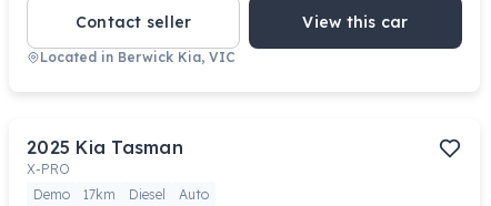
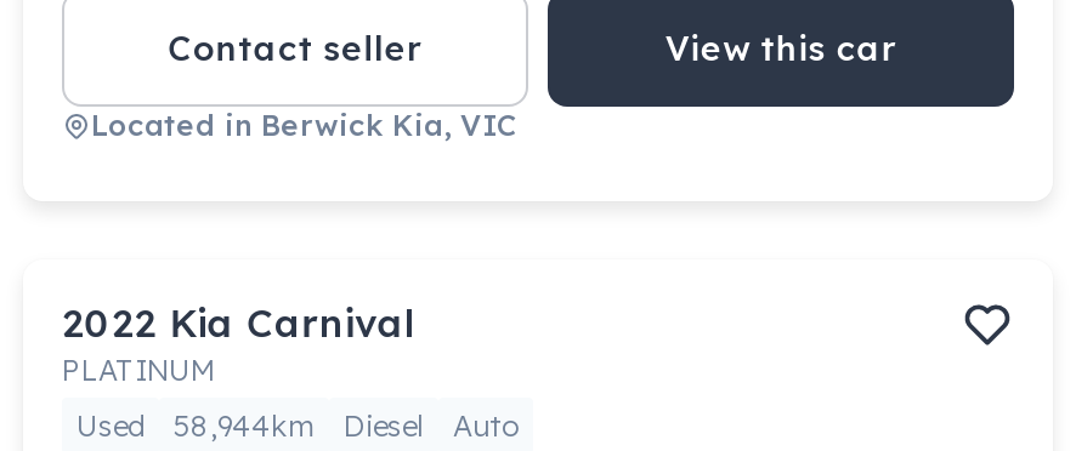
[27,136,183,177] 2025 Kia Tasman | X-PRO -> [62,298,415,388] 2022 Kia Carnival | PLATINUM
[33,186,116,203] Demo | 17km -> [77,407,315,444] Used | 58,944km

